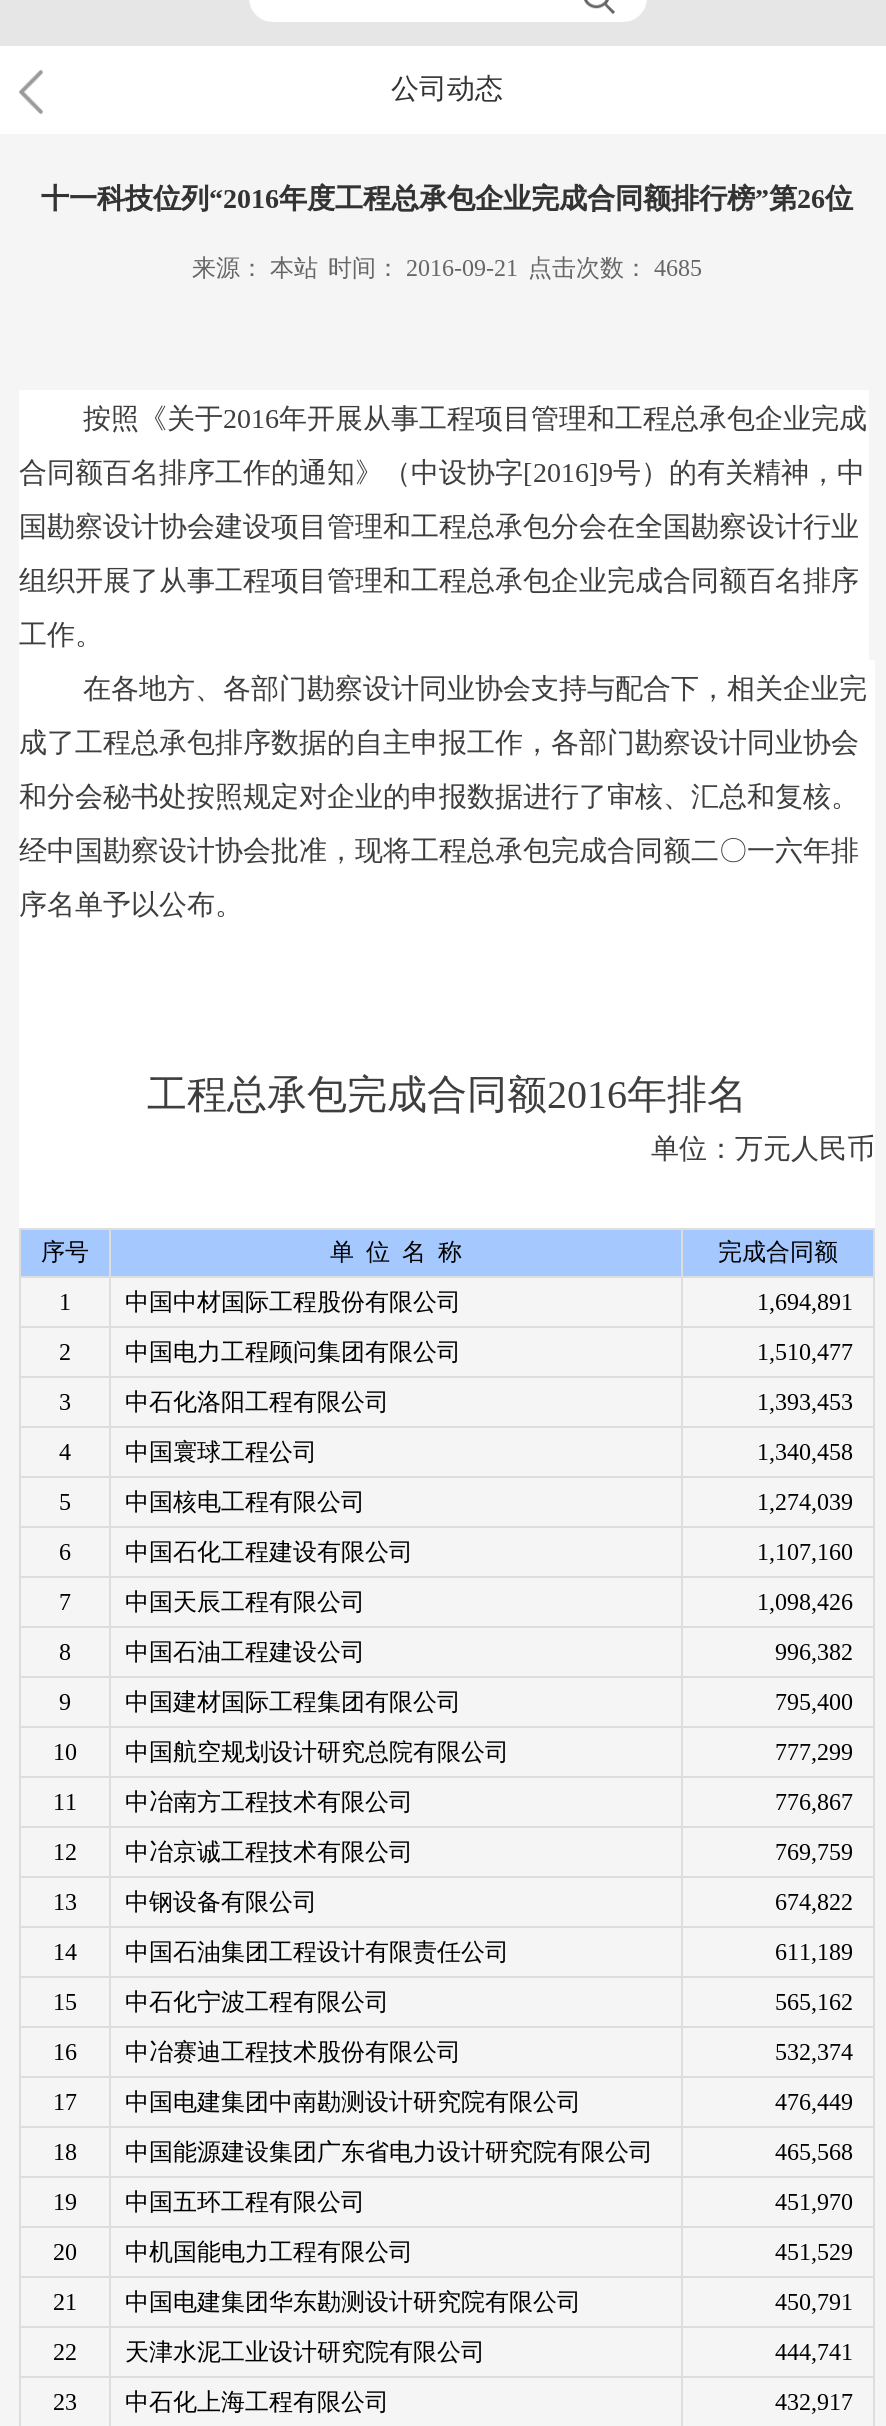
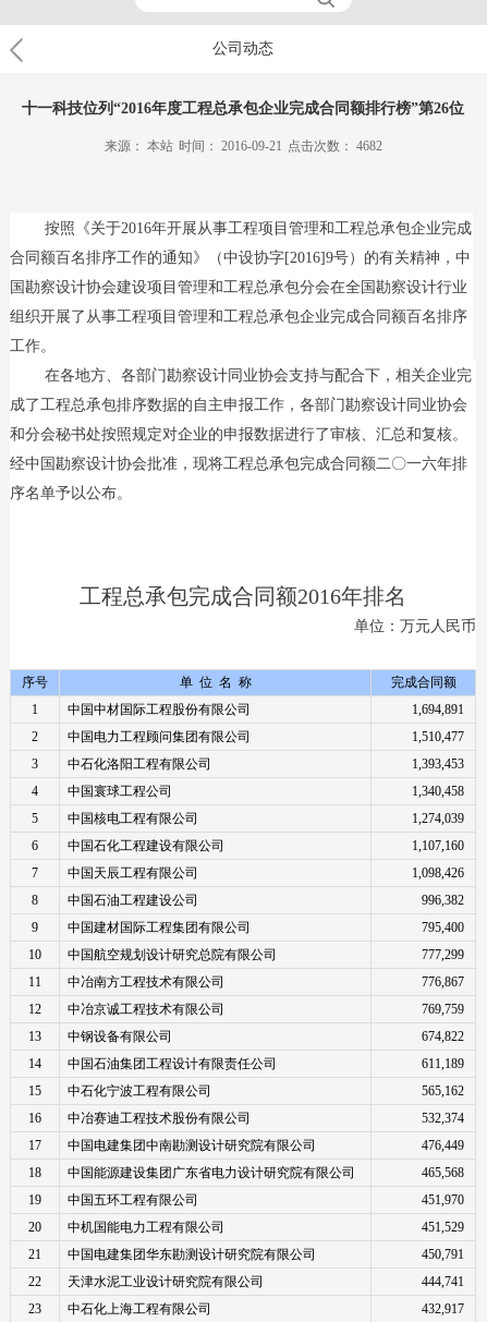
[192,254,702,282] 来源：本站 时间：2016-09-21 点击次数：4685 -> [104,138,382,154] 来源：本站 时间：2016-09-21 点击次数：4682

